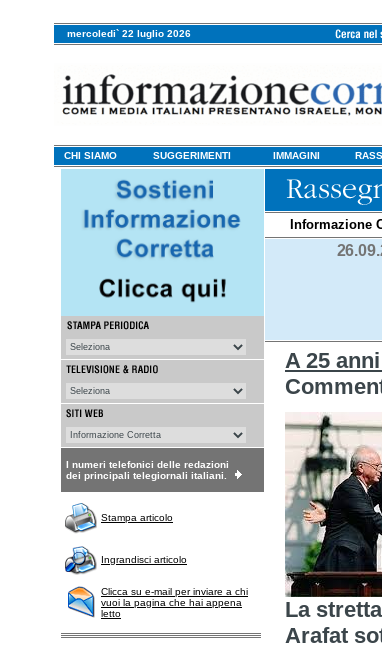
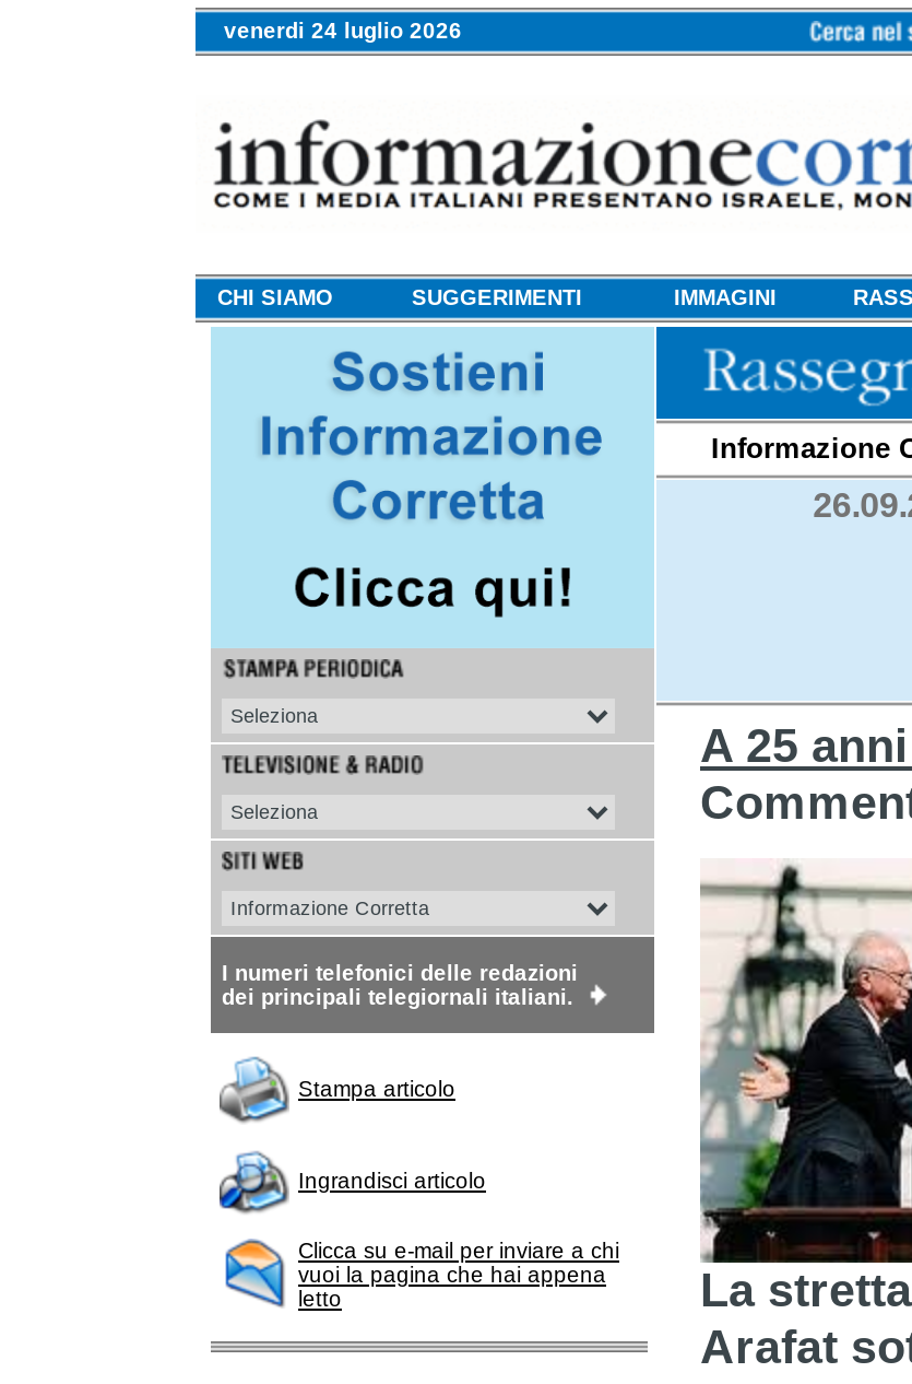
[67,28,191,39] mercoledi` 22 luglio 2026 -> [224,19,462,43] venerdi 24 luglio 2026

